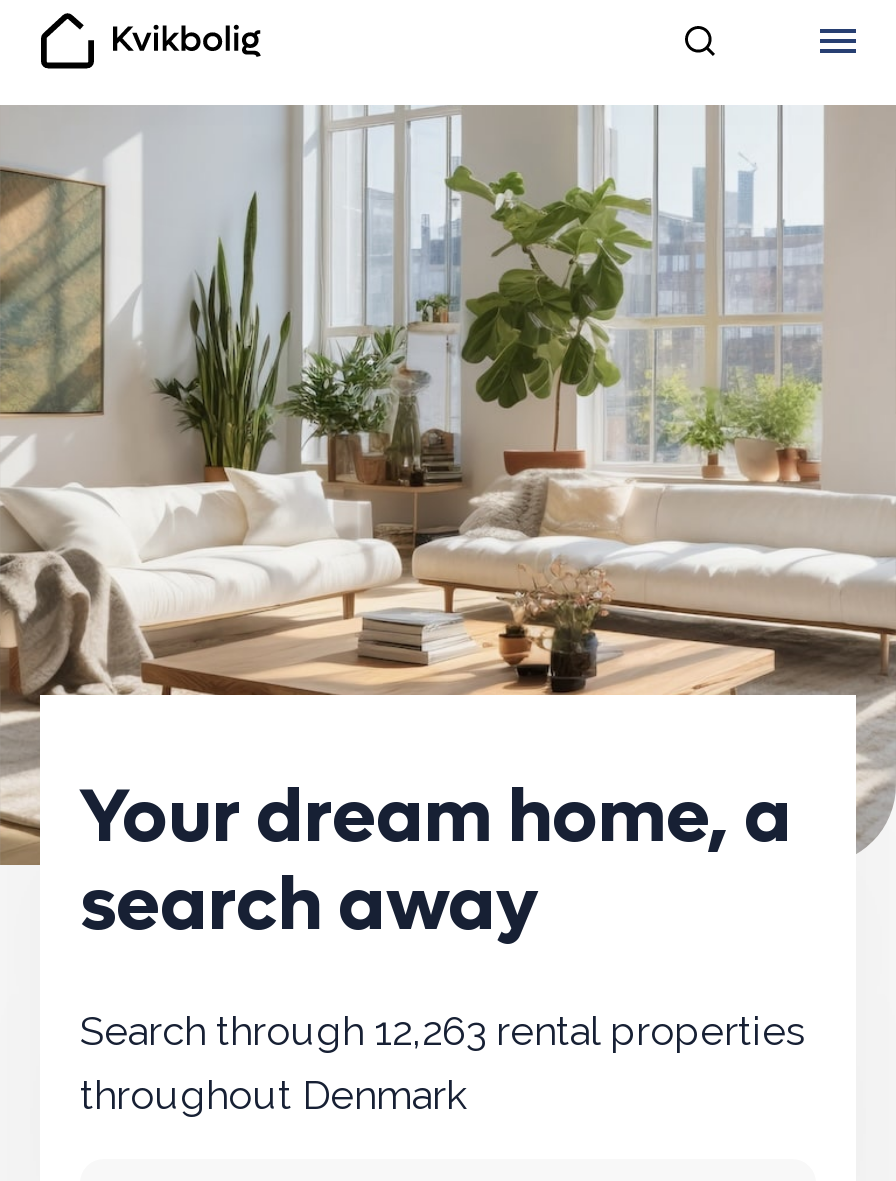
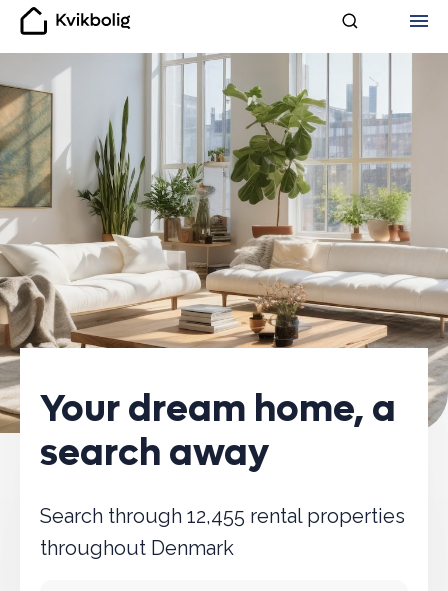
[80,1007,806,1055] Search through 12,263 rental properties -> [40,504,405,528] Search through 12,455 rental properties

